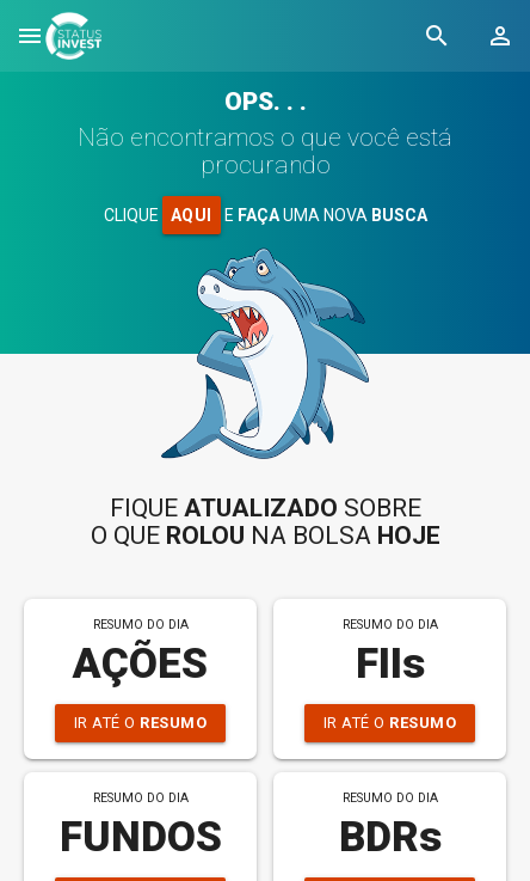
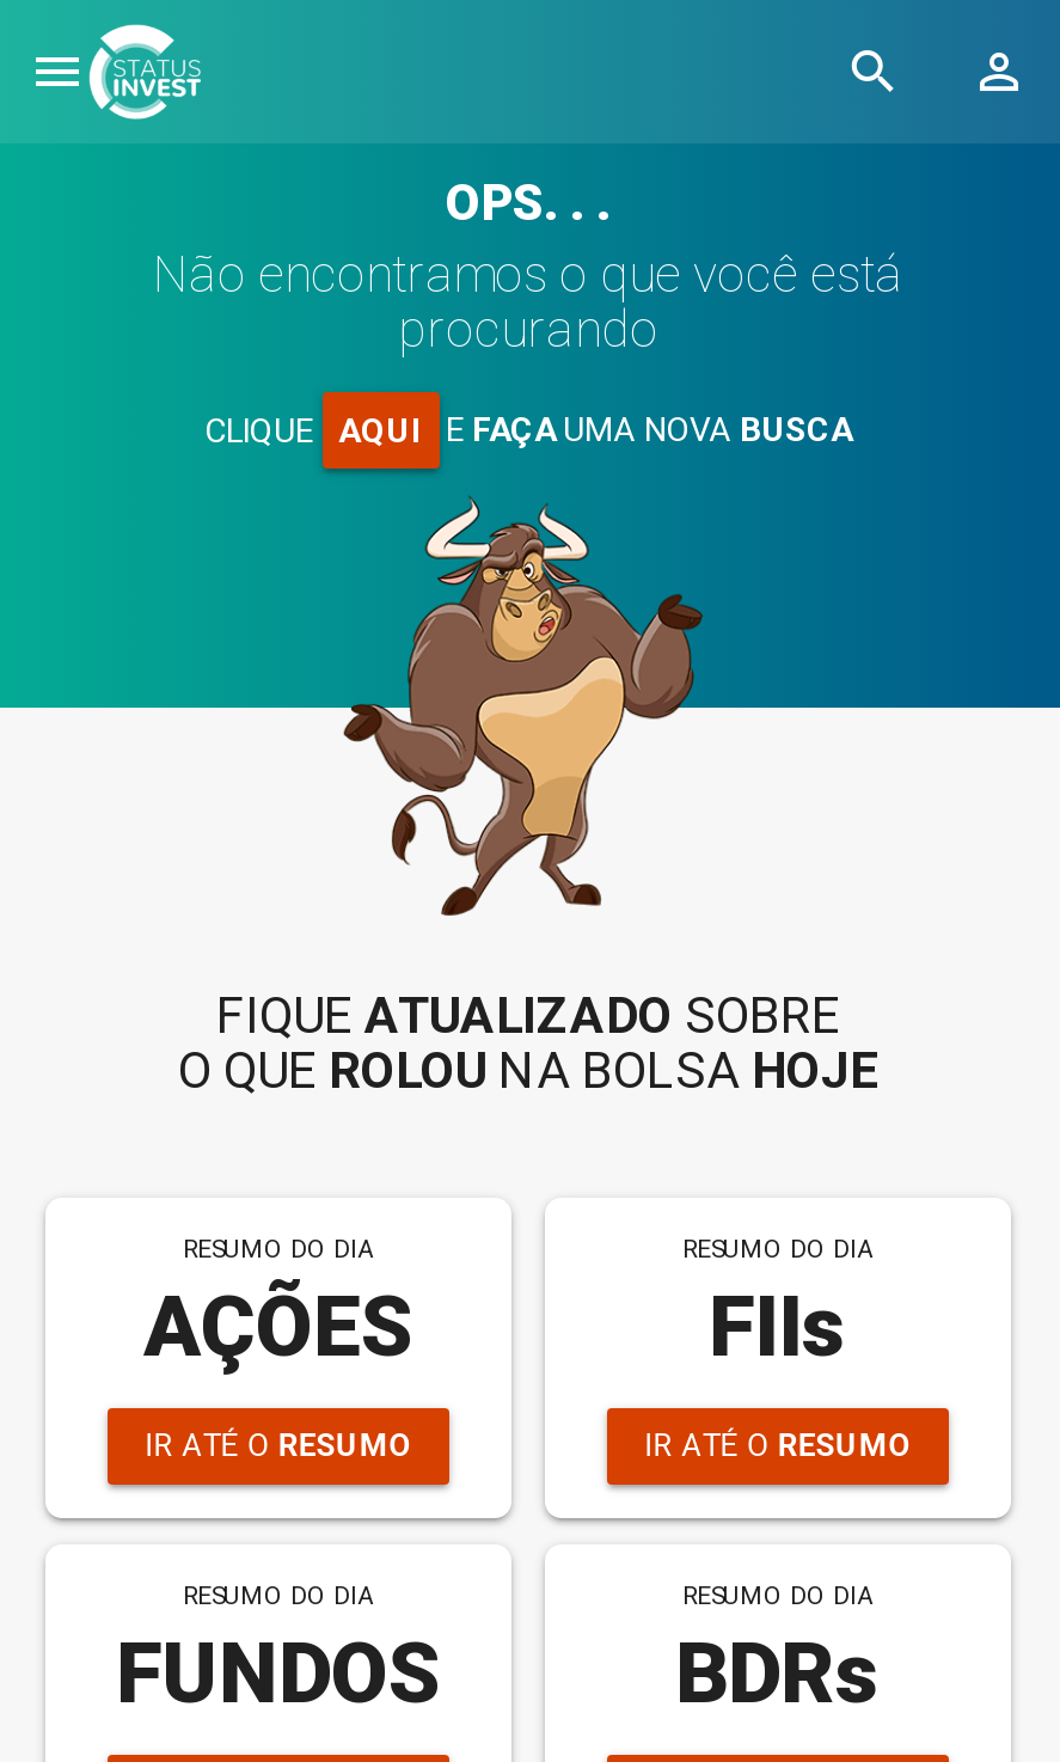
[160,247,370,460] [image] -> [320,500,736,918] [image]

